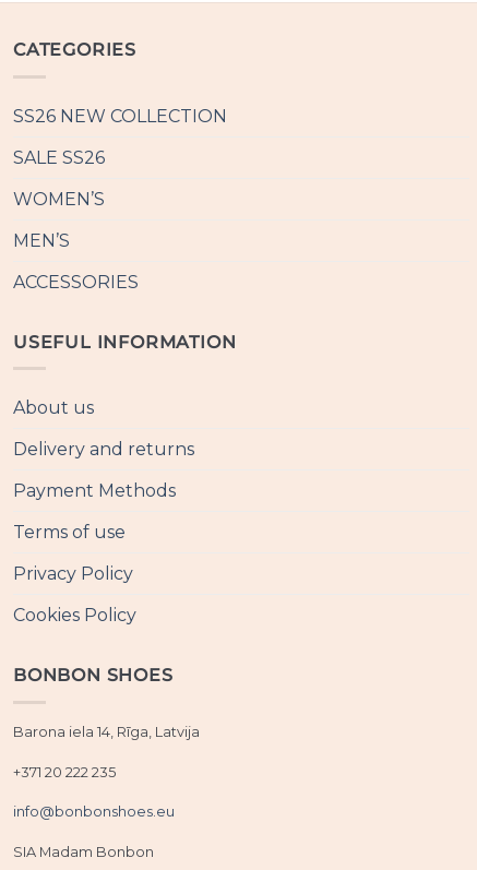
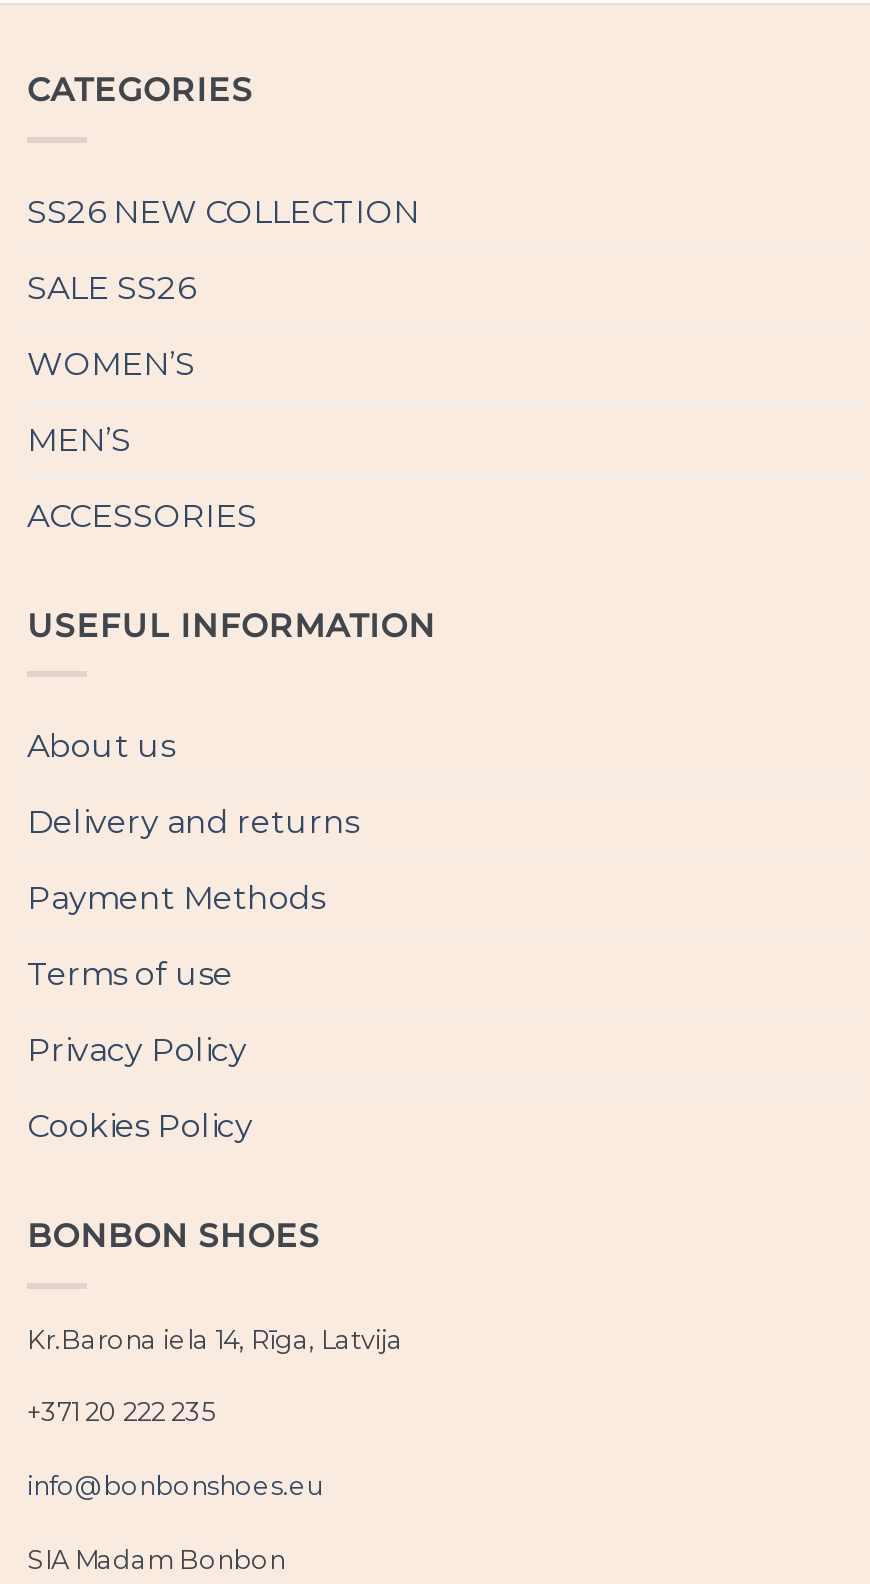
[13,724,200,740] Barona iela 14, Rīga, Latvija -> [27,1324,403,1354] Kr.Barona iela 14, Rīga, Latvija

